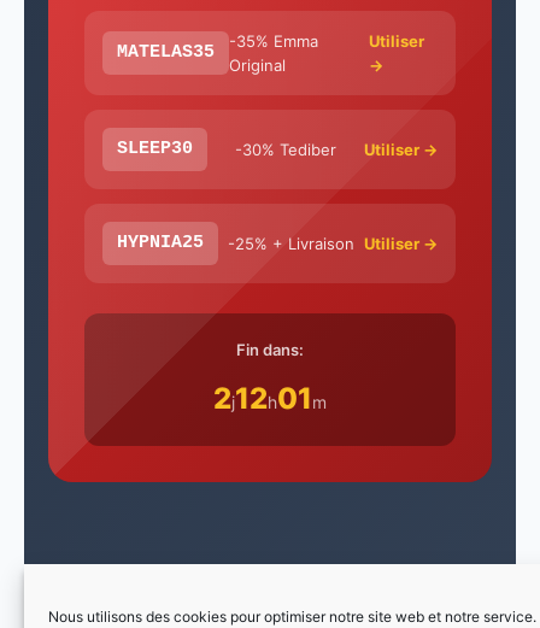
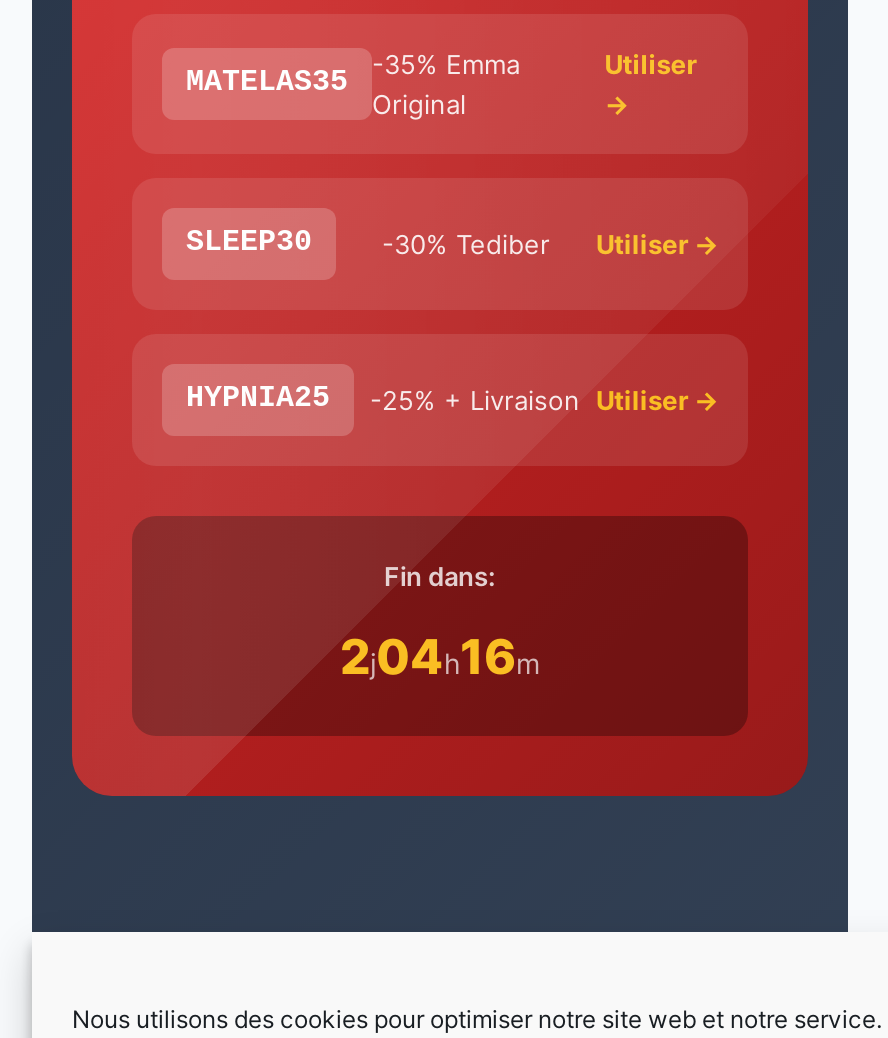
[213,381,327,416] 2j12h01m -> [340,628,540,686] 2j04h16m

